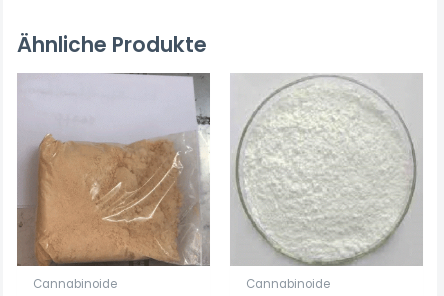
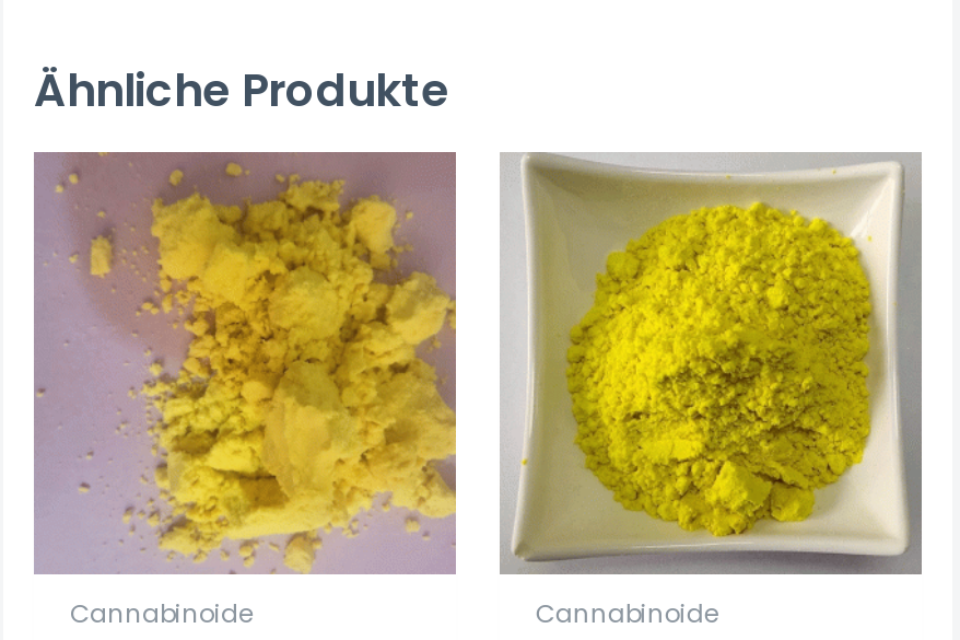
[16,73,211,266] [image] -> [34,152,458,574] [image]
[233,74,422,266] [image] -> [513,152,920,574] [image]

